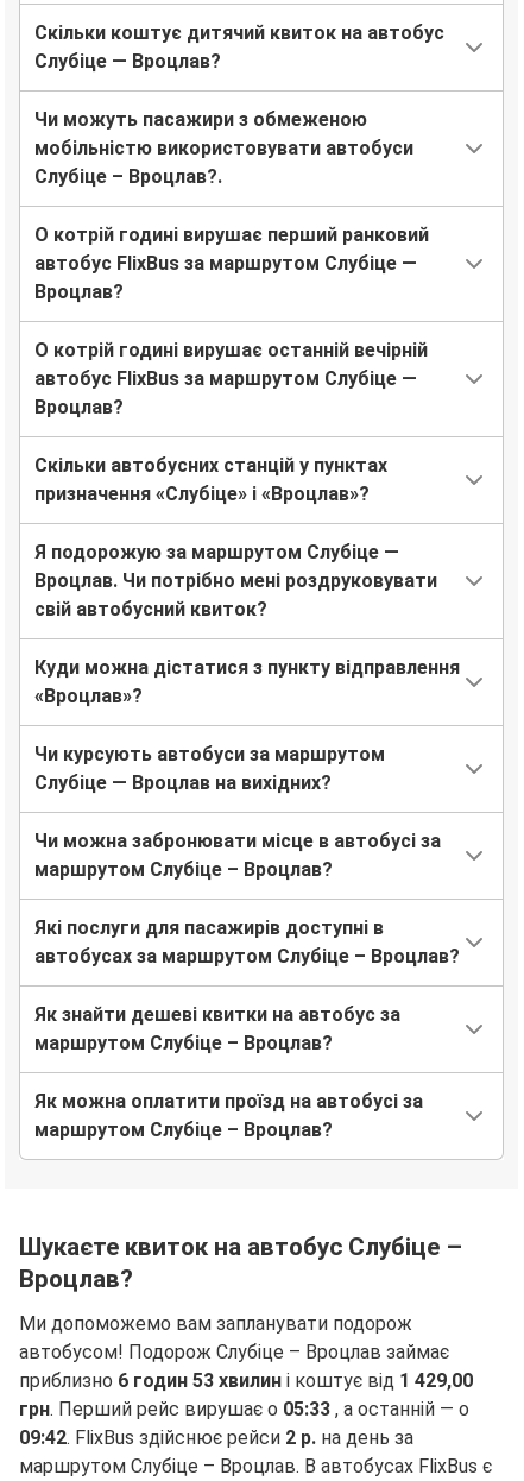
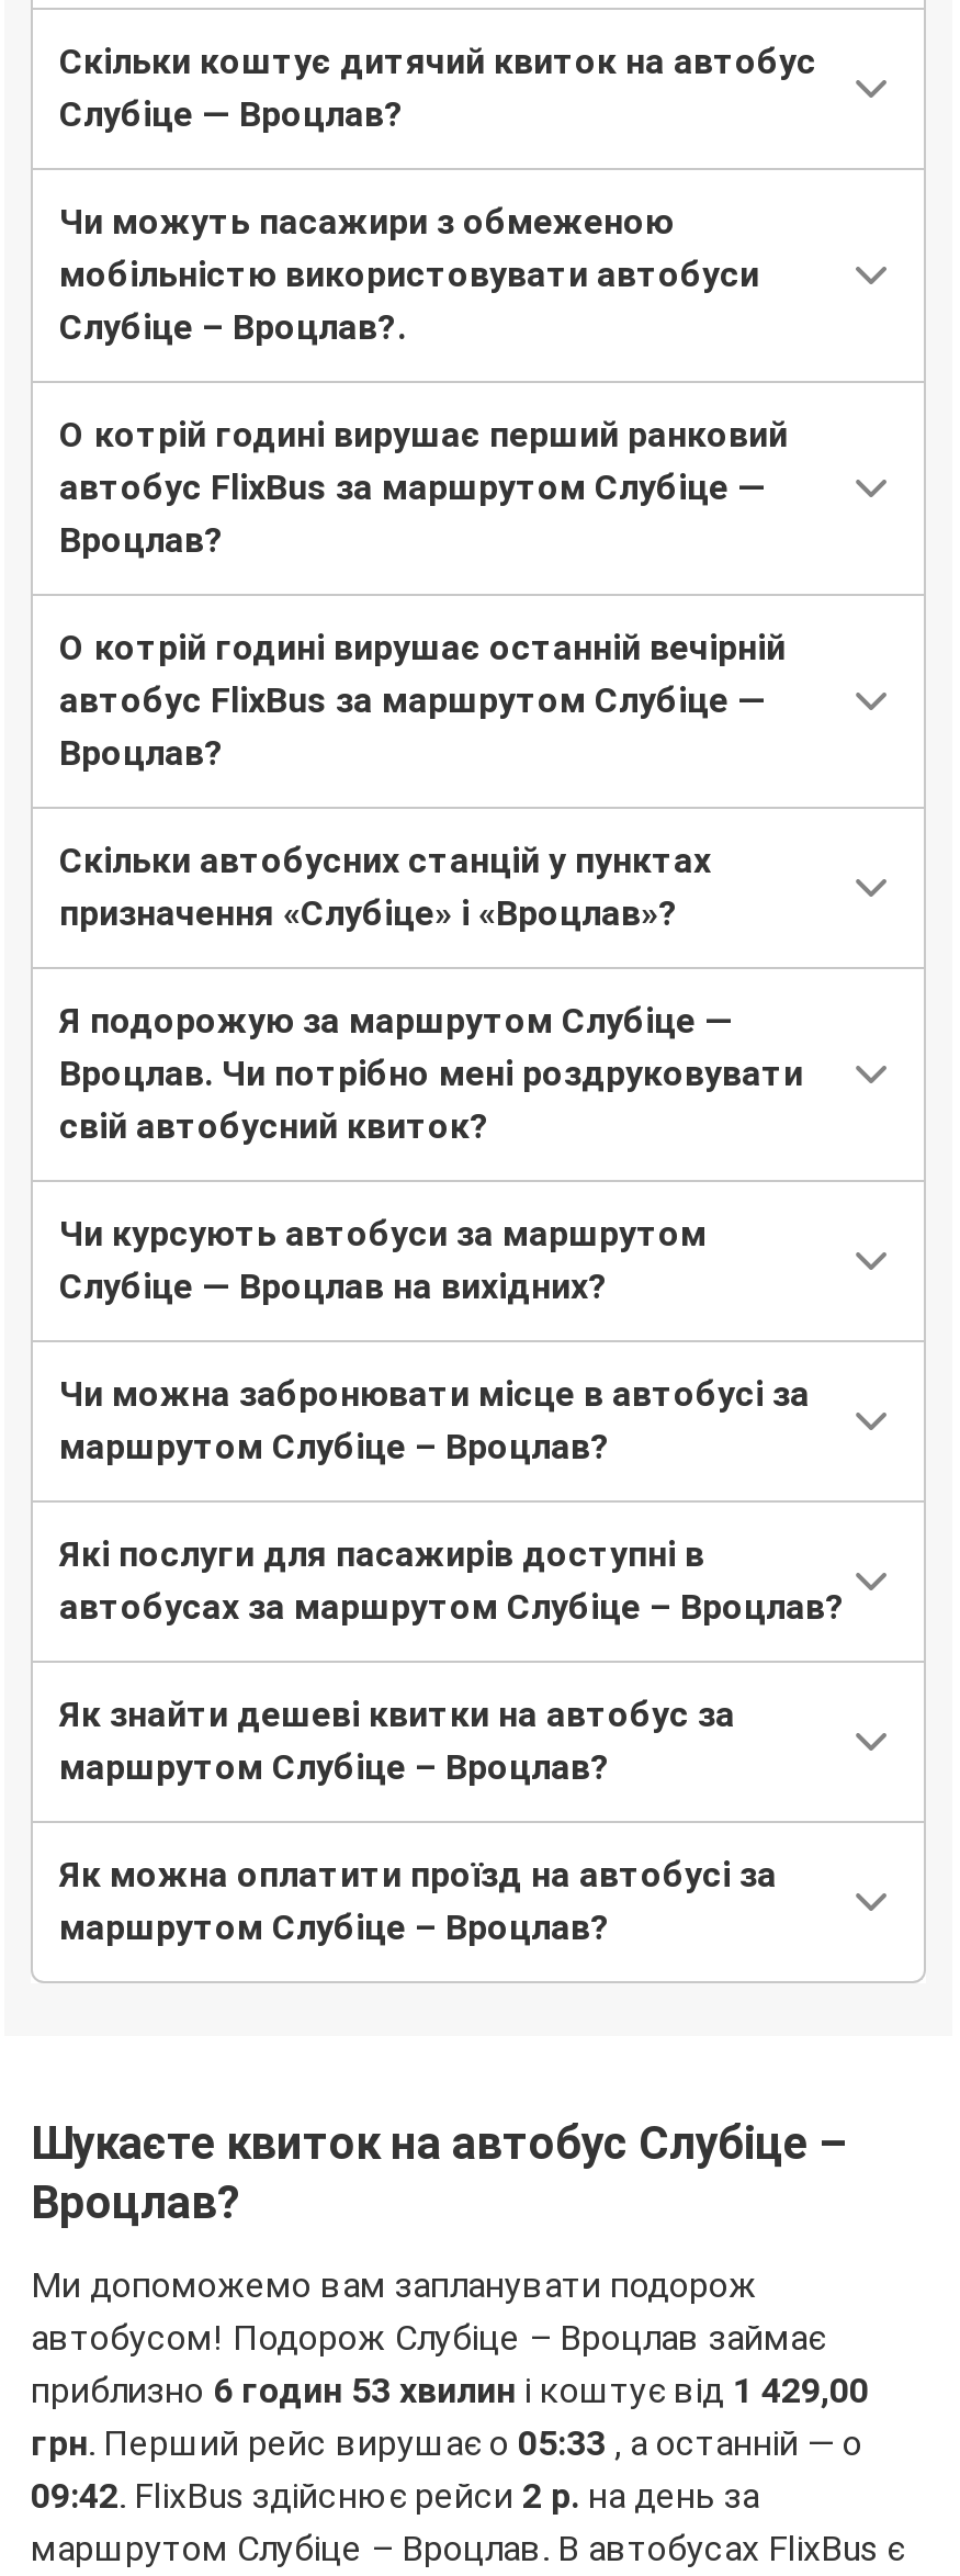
[34,656,460,707] Куди можна дістатися з пункту відправлення | «Вроцлав»? -> none

